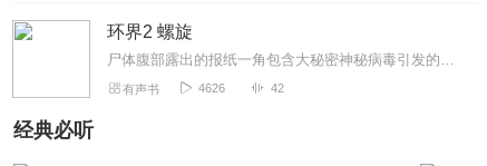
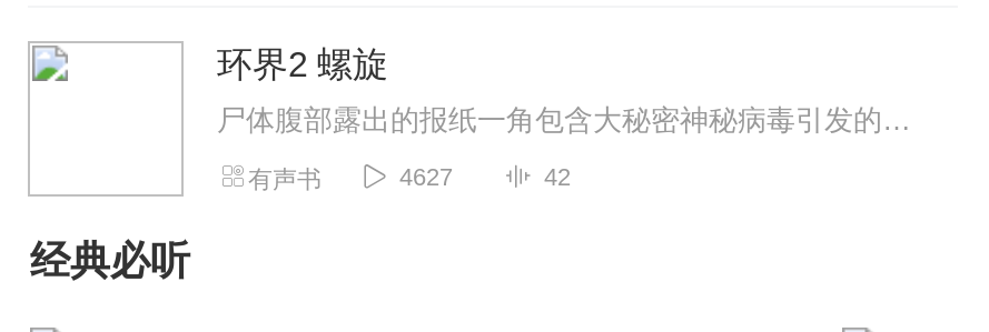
[198,81,225,95] 4626 -> [399,163,453,190] 4627

